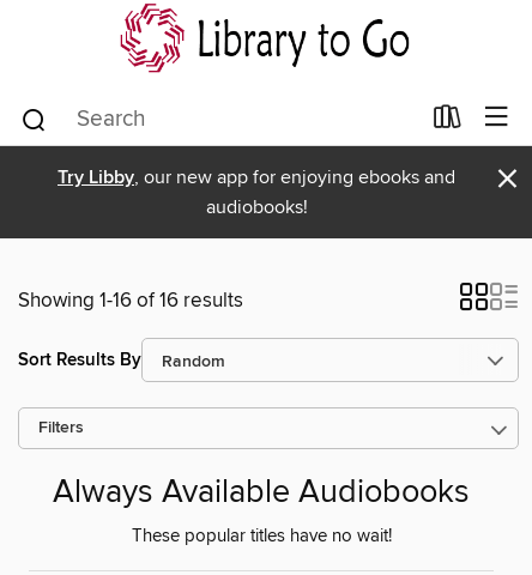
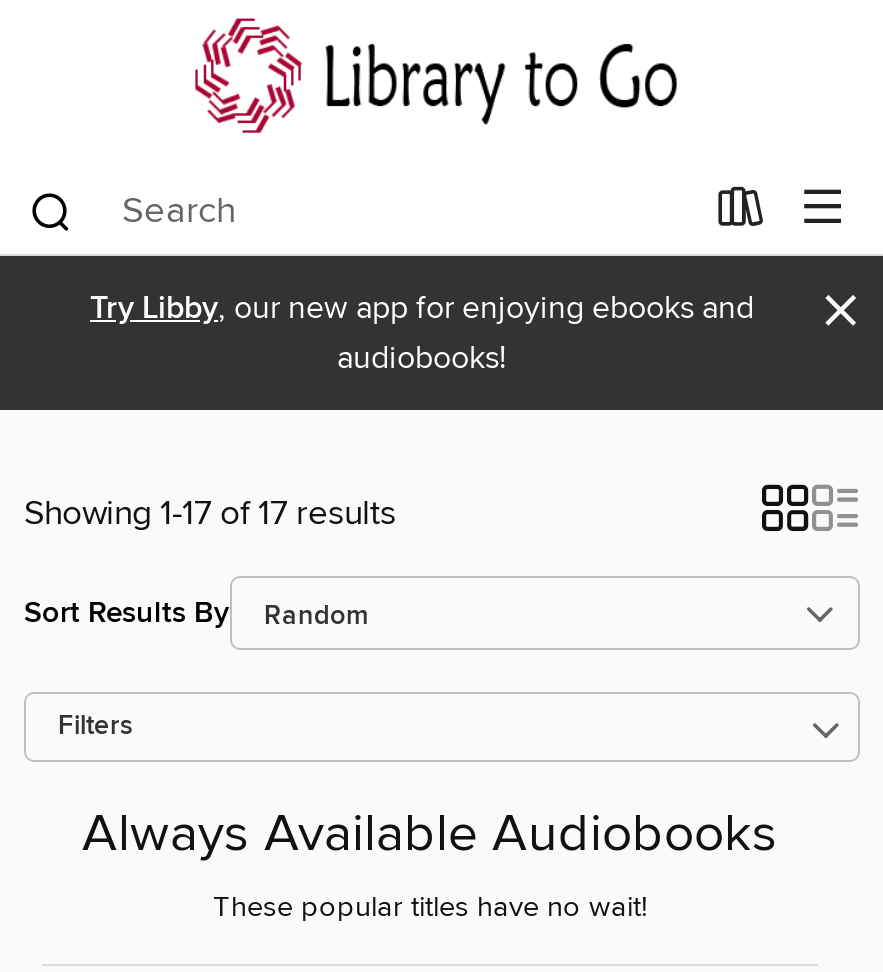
[18,287,243,314] Showing 1-16 of 16 results -> [24,492,396,536] Showing 1-17 of 17 results

